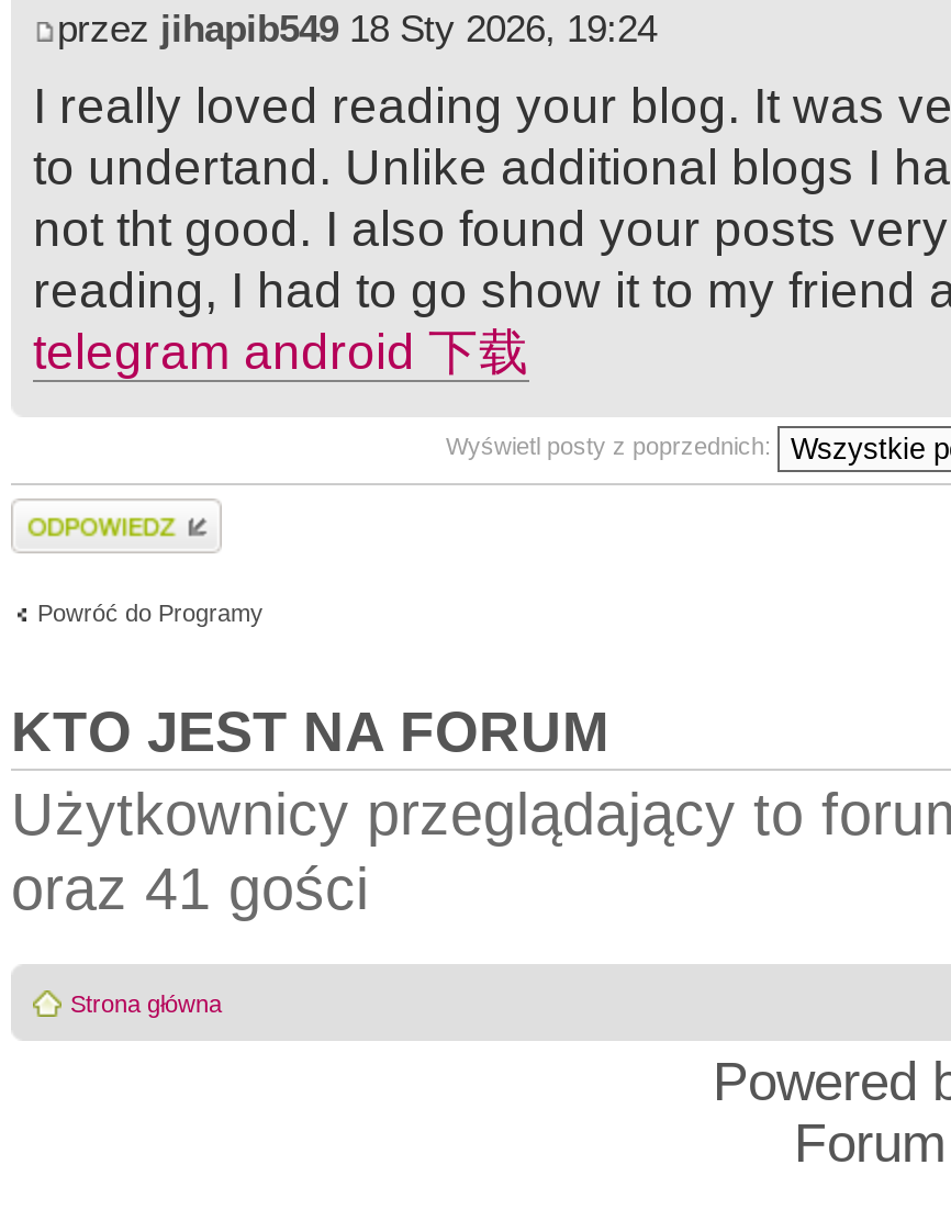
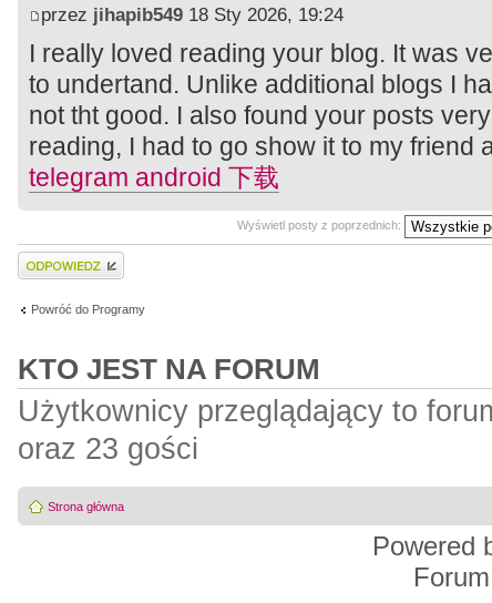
[11,857,369,923] oraz 41 gości -> [18,432,198,466] oraz 23 gości

